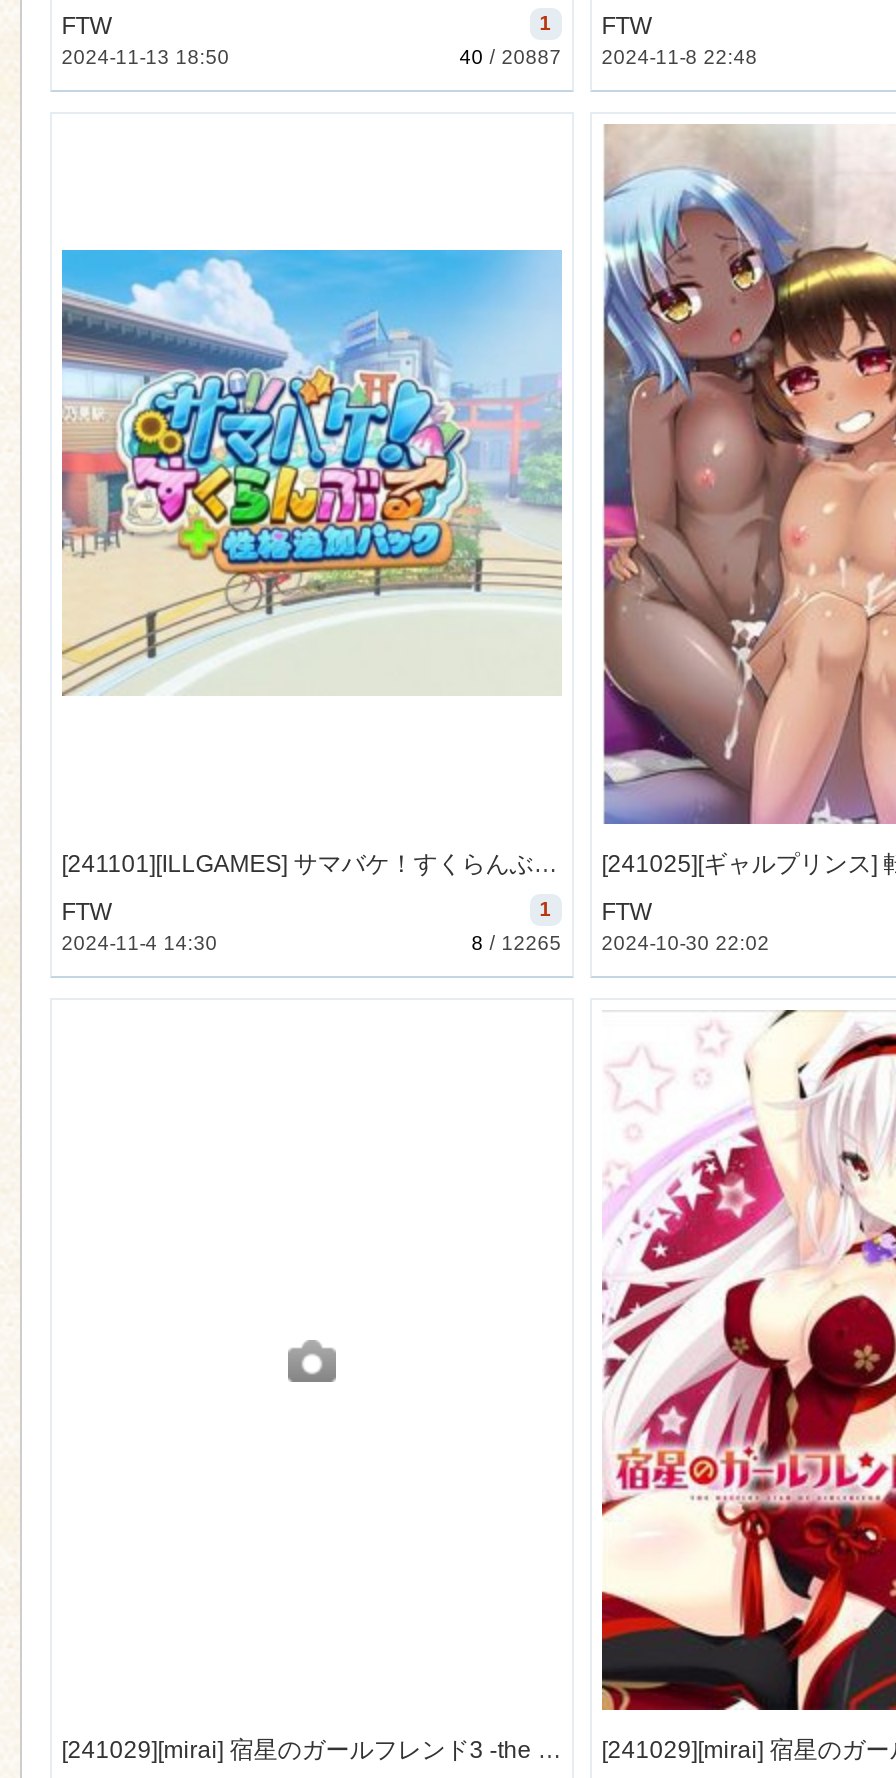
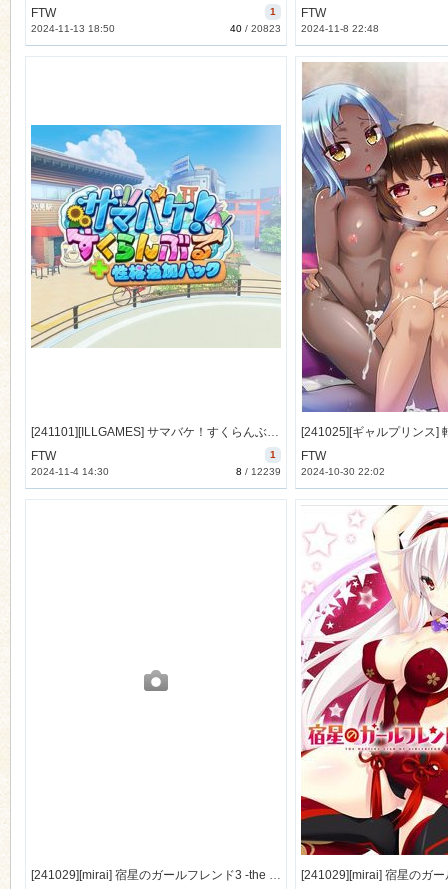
[460,46,758,68] 40 / 20887 2024-11-8 22:48 -> [230,23,379,34] 40 / 20823 2024-11-8 22:48
[472,932,770,954] 8 / 12265 2024-10-30 22:02 -> [236,466,385,477] 8 / 12239 2024-10-30 22:02

